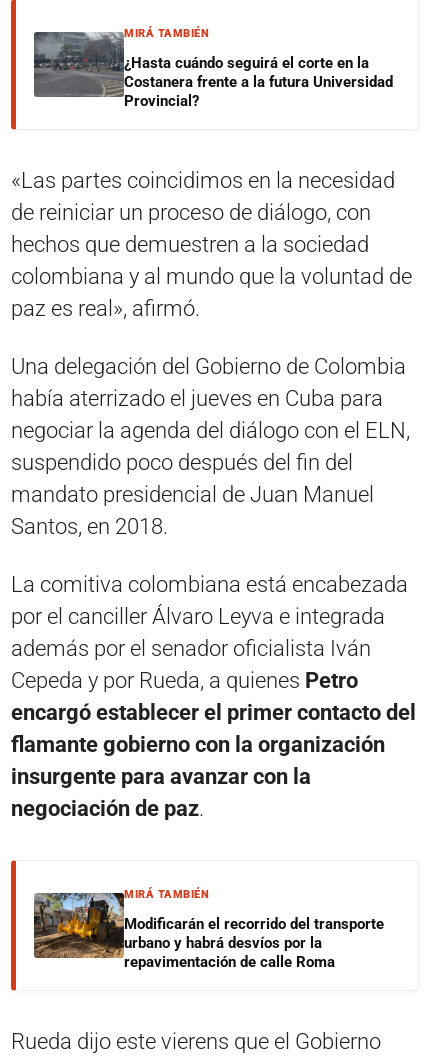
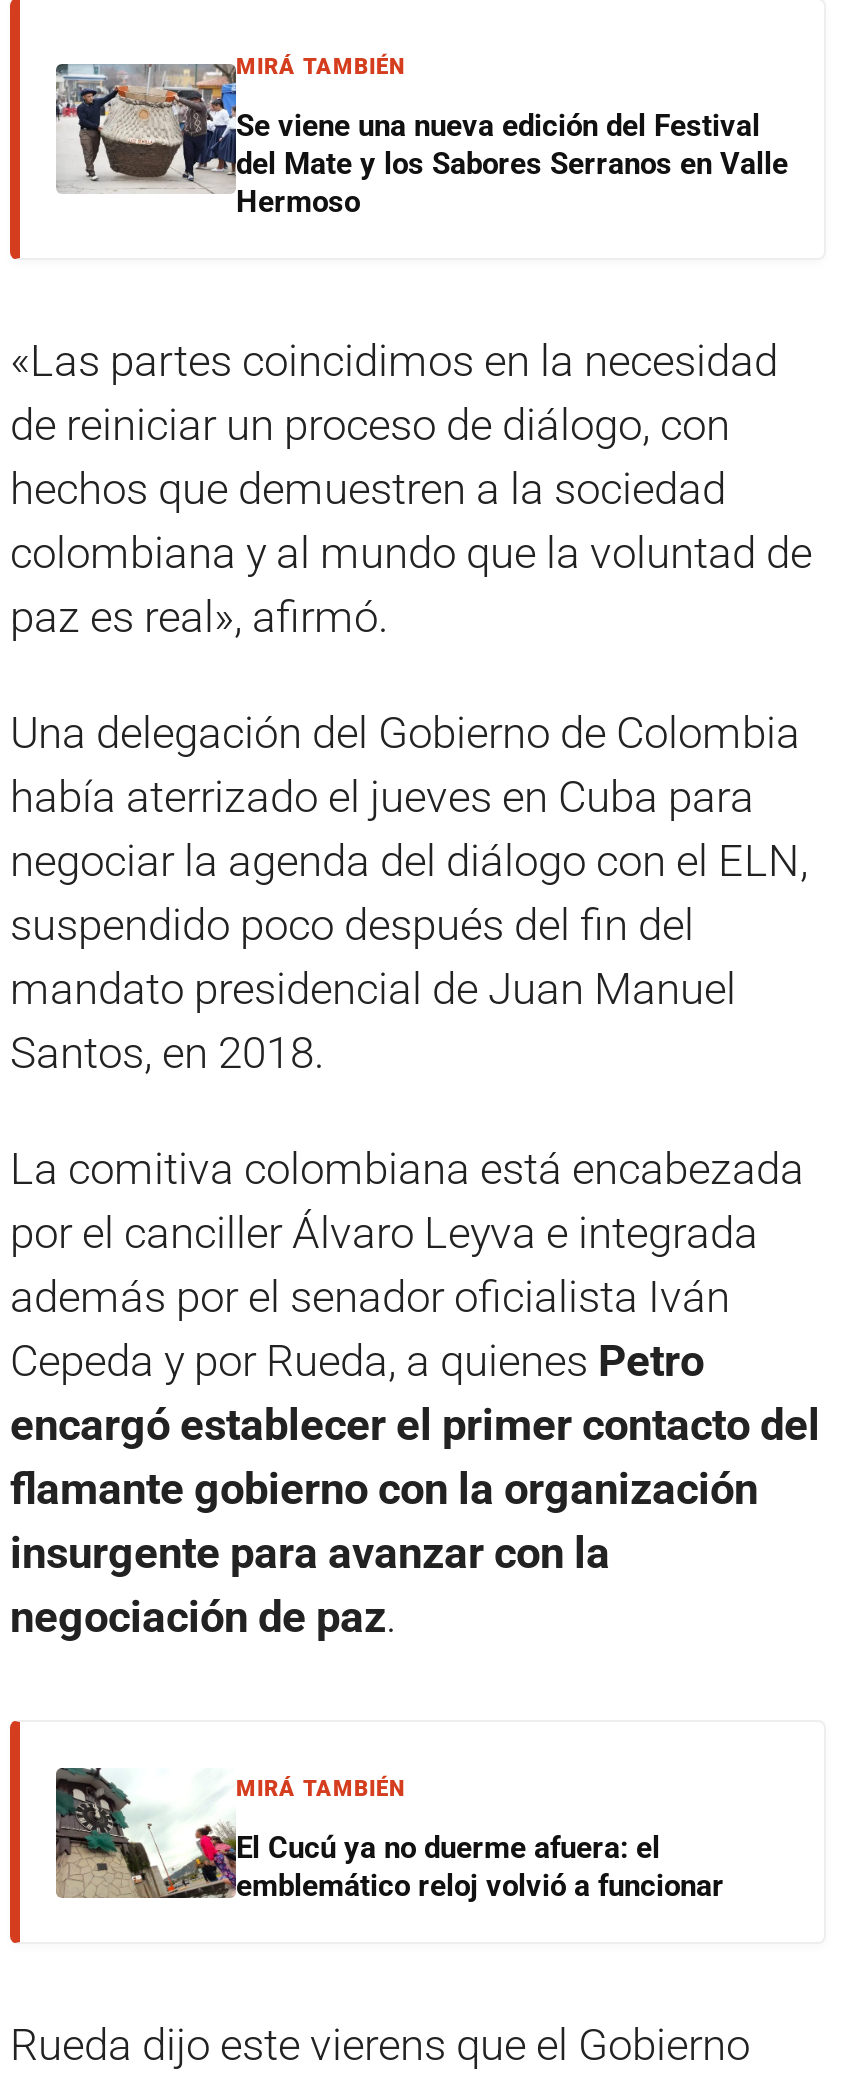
[33,32,393,110] [image] | ¿Hasta cuándo seguirá el corte en la | Costanera frente a la futura Universidad | Provincial? -> [56,64,788,220] [image] | Se viene una nueva edición del Festival | del Mate y los Sabores Serranos en Valle | Hermoso
[33,884,384,971] [image] | Modificarán el recorrido del transporte | urbano y habrá desvíos por la | repavimentación de calle Roma -> [54,1766,724,1904] [image] | El Cucú ya no duerme afuera: el | emblemático reloj volvió a funcionar

